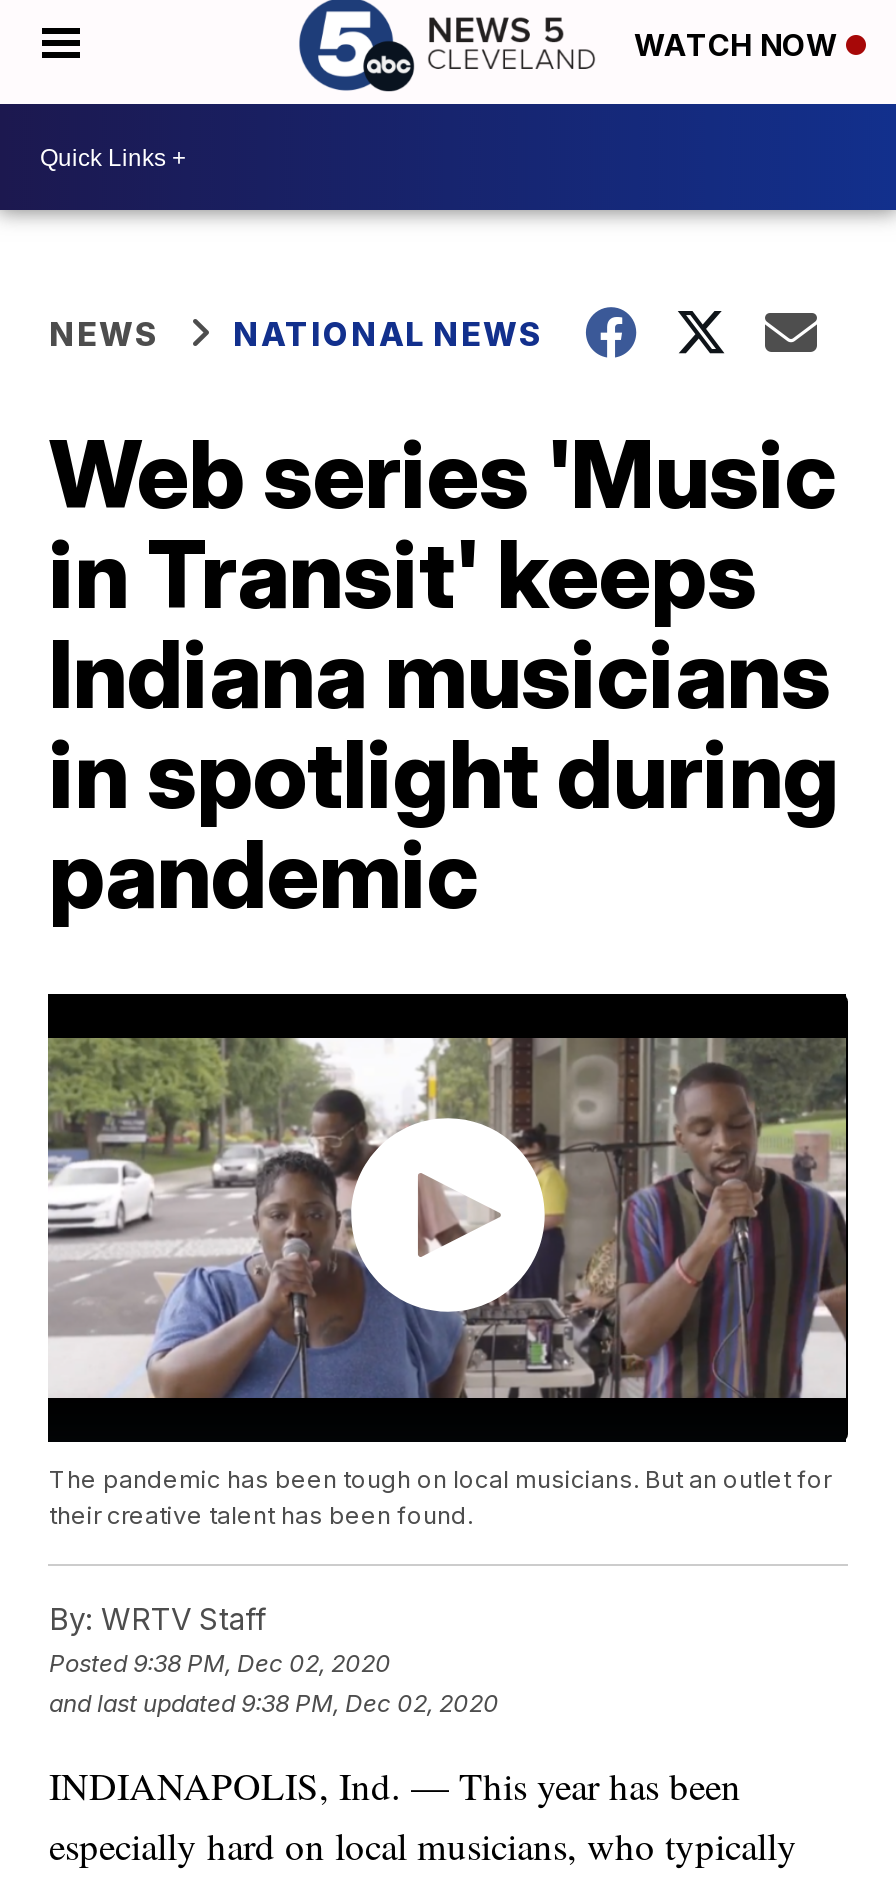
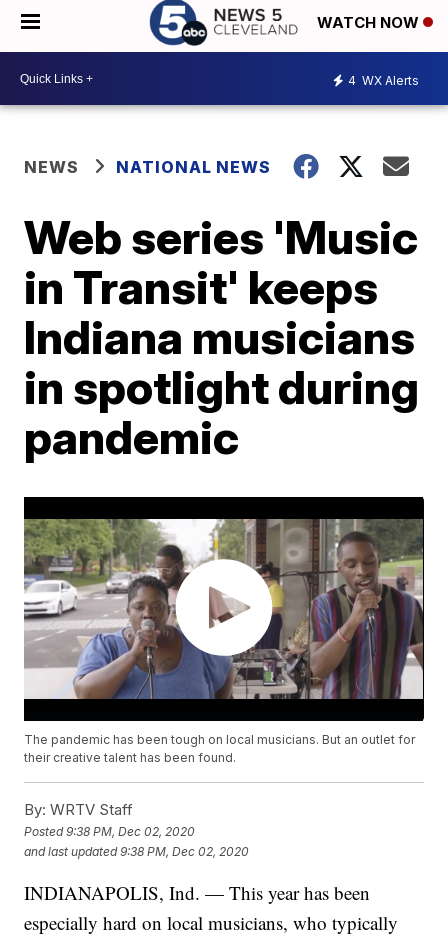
none -> [348,72,419,87] 4 WX Alerts

